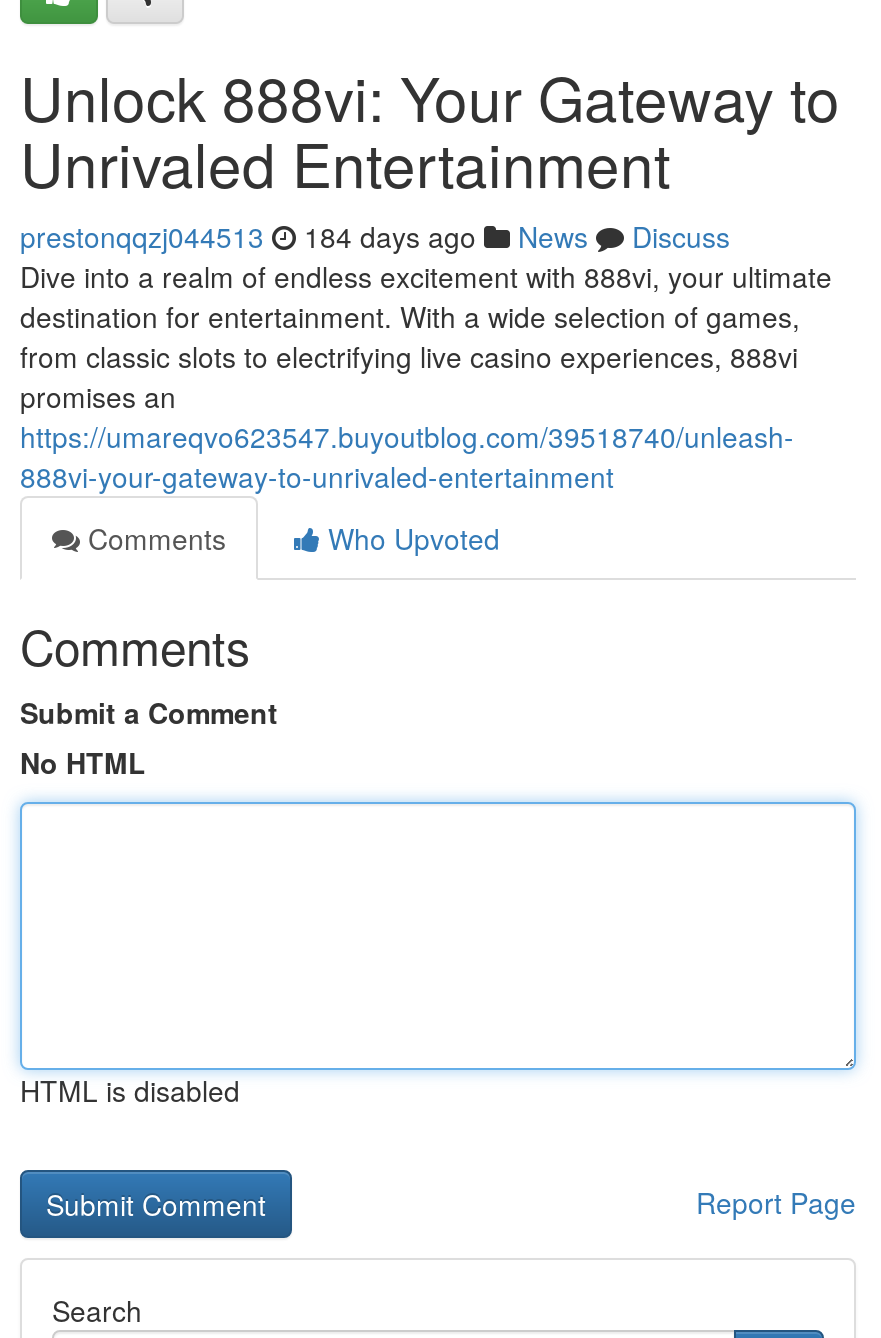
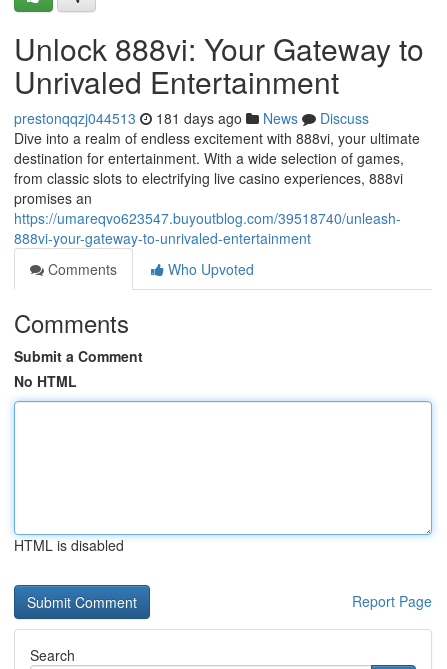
[20,216,730,256] prestonqqzj044513 184 days ago News Discuss -> [14,108,369,128] prestonqqzj044513 181 days ago News Discuss

